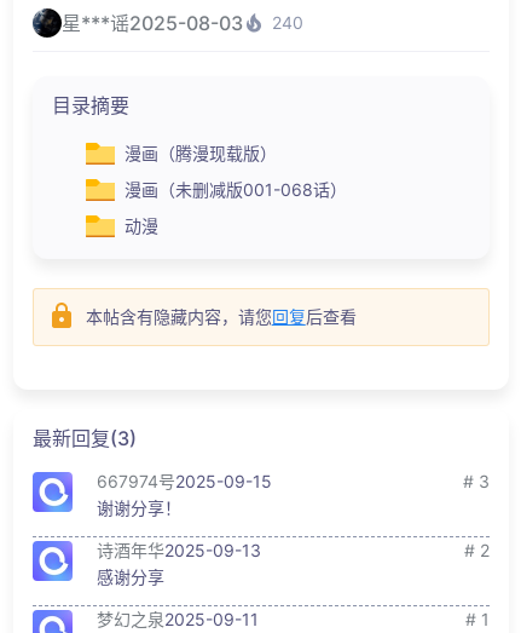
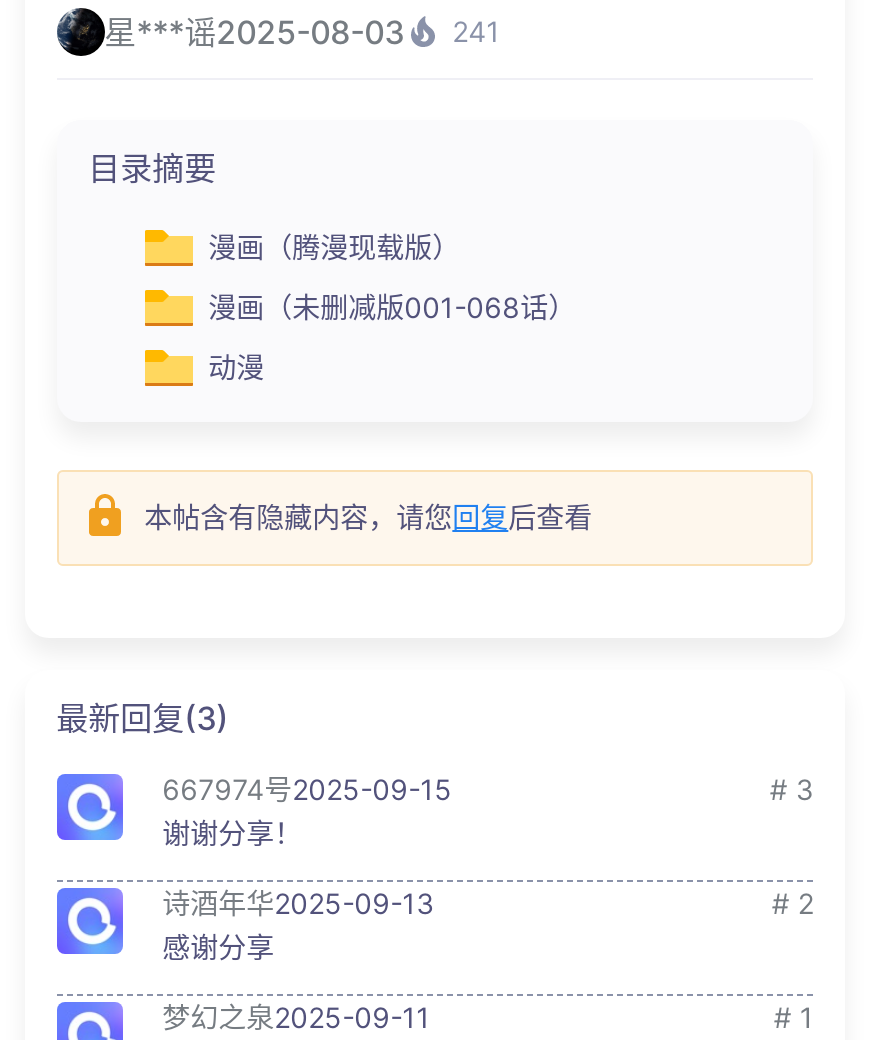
[61,10,303,34] 星***谣2025-08-03 240 -> [104,11,500,51] 星***谣2025-08-03 241

